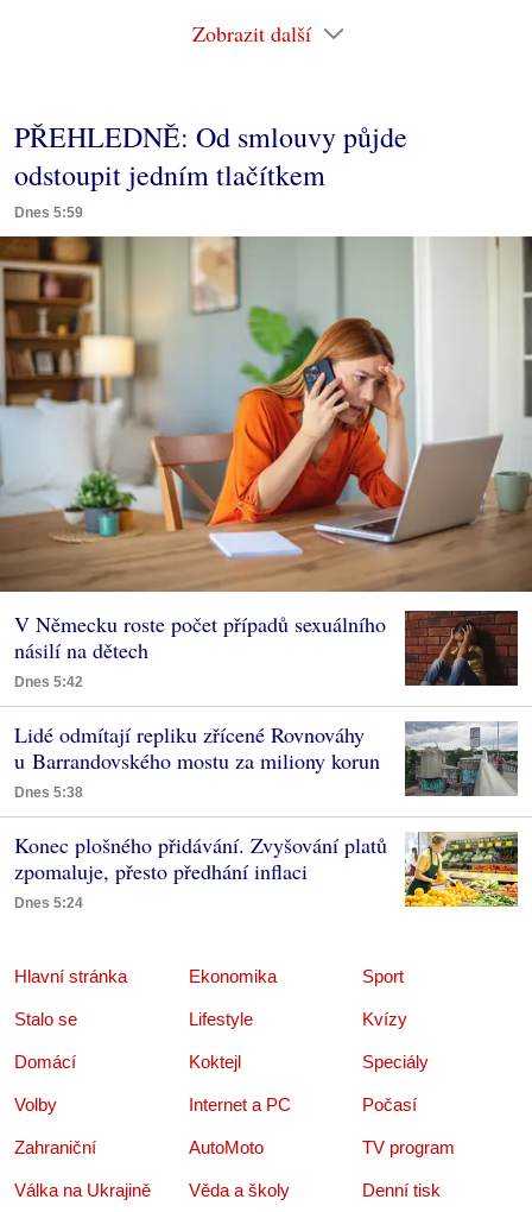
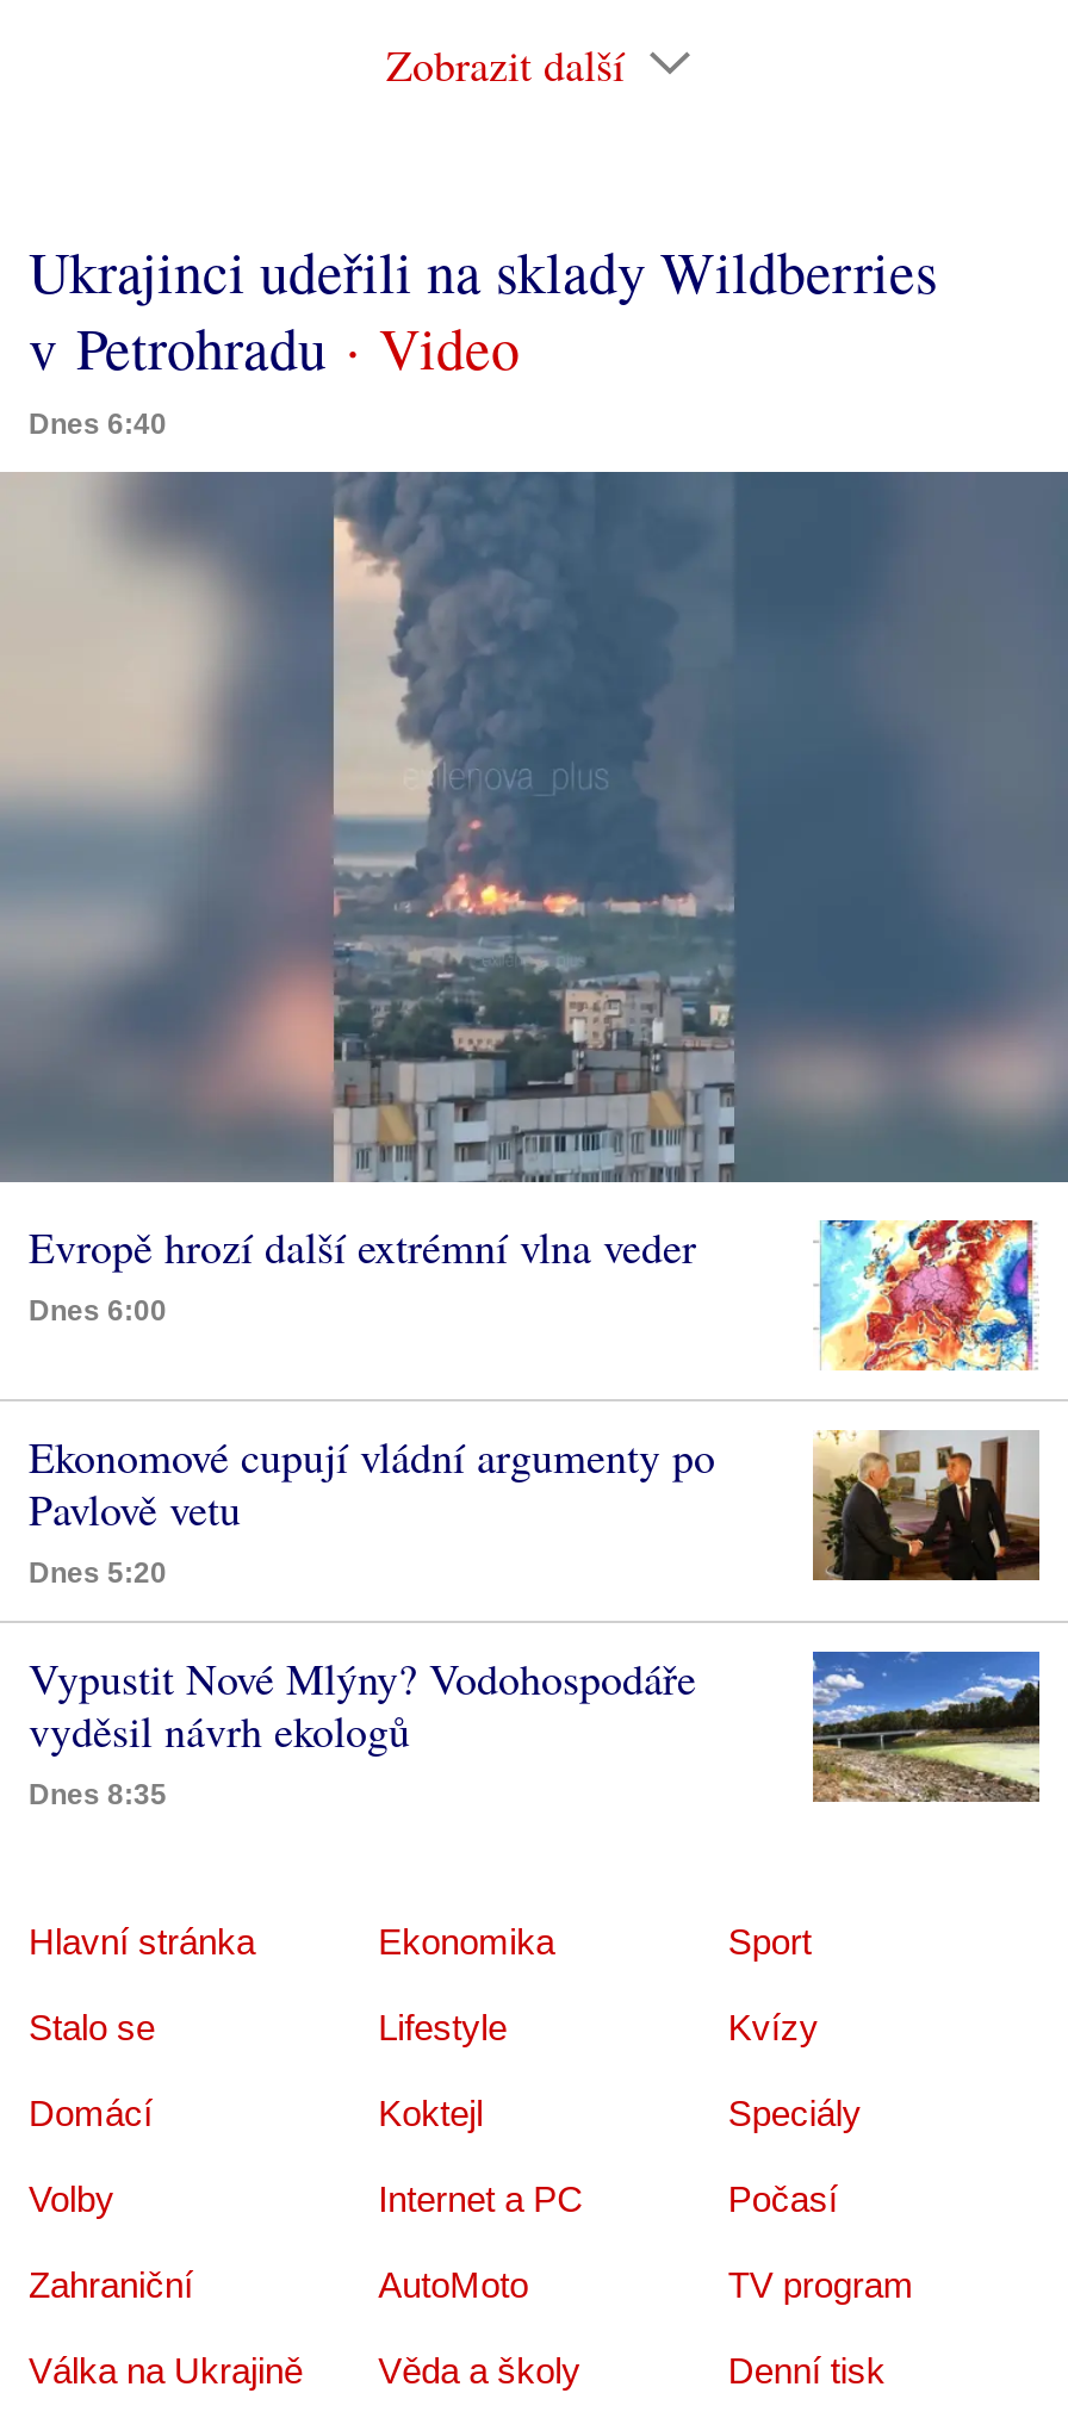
[14,118,407,221] PŘEHLEDNĚ: Od smlouvy půjde | odstoupit jedním tlačítkem | Dnes 5:59 -> [29,232,937,440] Ukrajinci udeřili na sklady Wildberries | v Petrohradu | Dnes 6:40
[4,235,528,690] [image] | V Německu roste počet případů sexuálního | násilí na dětech | Dnes 5:42 -> [7,471,1061,1327] [image] | Evropě hrozí další extrémní vlna veder | Dnes 6:00
[404,610,519,687] [image] -> [813,1217,1039,1372] [image]
[14,720,518,801] [image] | Lidé odmítají repliku zřícené Rovnováhy | u Barrandovského mostu za miliony korun | Dnes 5:38 -> [29,1427,1039,1589] [image] | Ekonomové cupují vládní argumenty po | Pavlově vetu | Dnes 5:20
[14,830,387,911] Konec plošného přidávání. Zvyšování platů | zpomaluje, přesto předhání inflaci | Dnes 5:24 -> [29,1649,696,1811] Vypustit Nové Mlýny? Vodohospodáře | vyděsil návrh ekologů | Dnes 8:35
[405,831,519,908] [image] -> [813,1648,1042,1803] [image]

